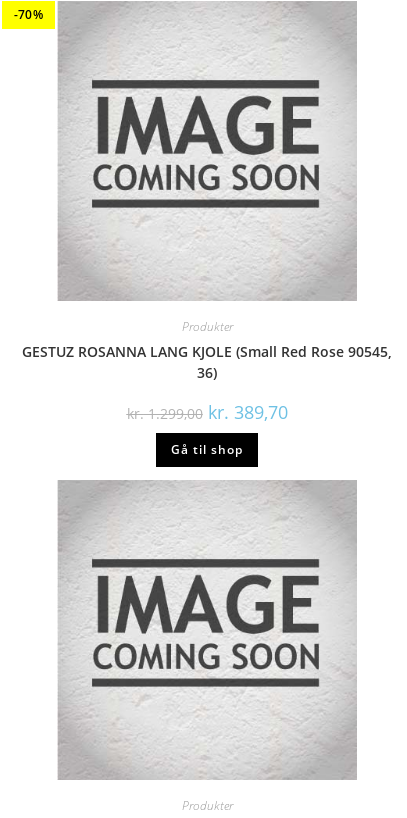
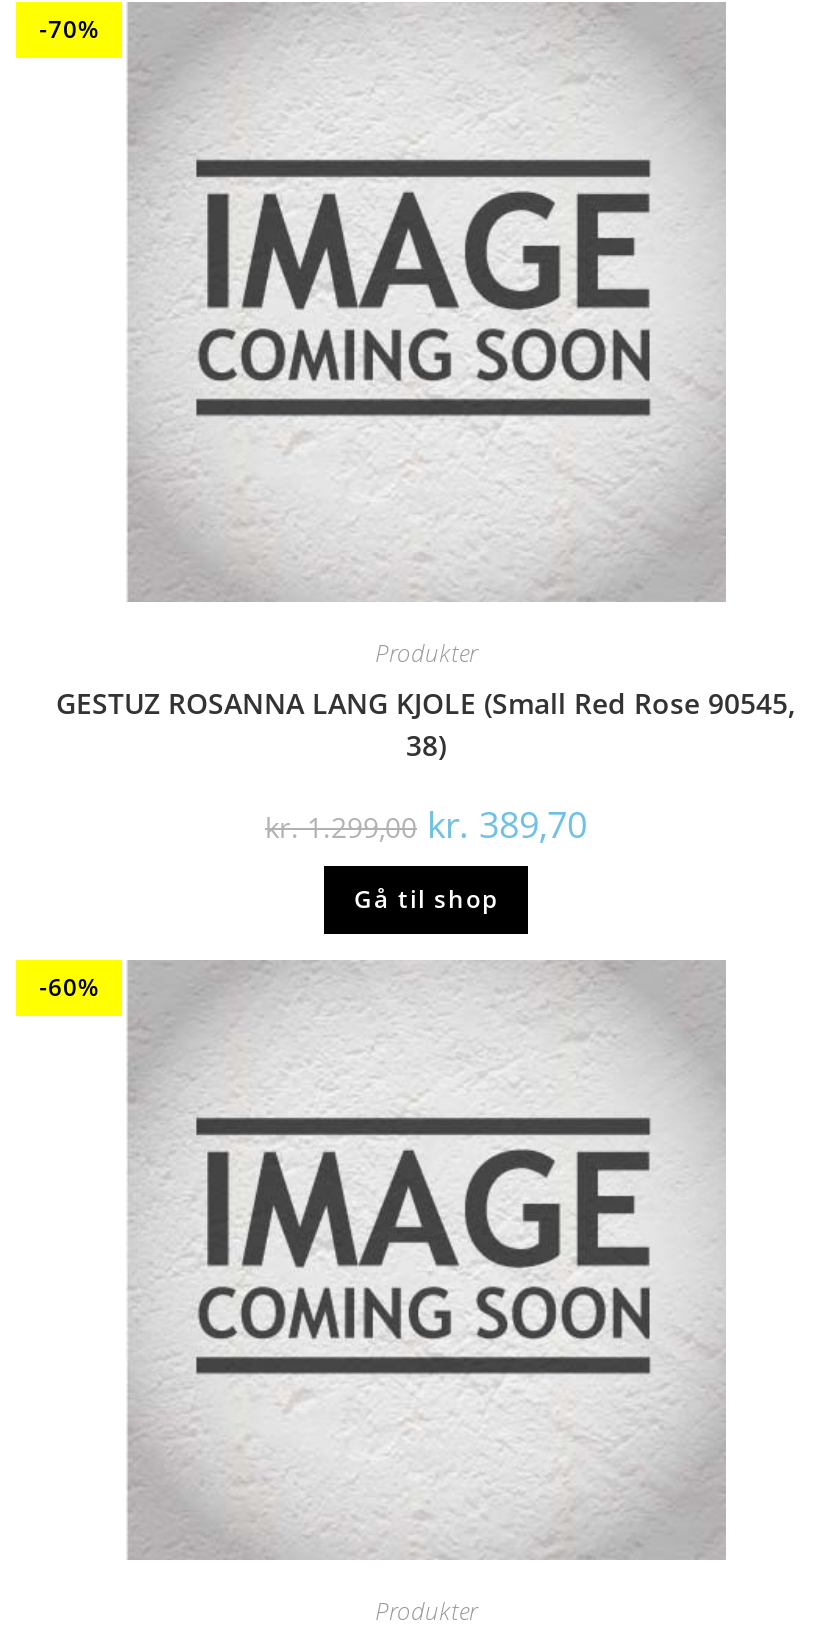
[197,363,217,382] 36) -> [406,727,446,765] 38)
none -> [39,970,99,1004] -60%

